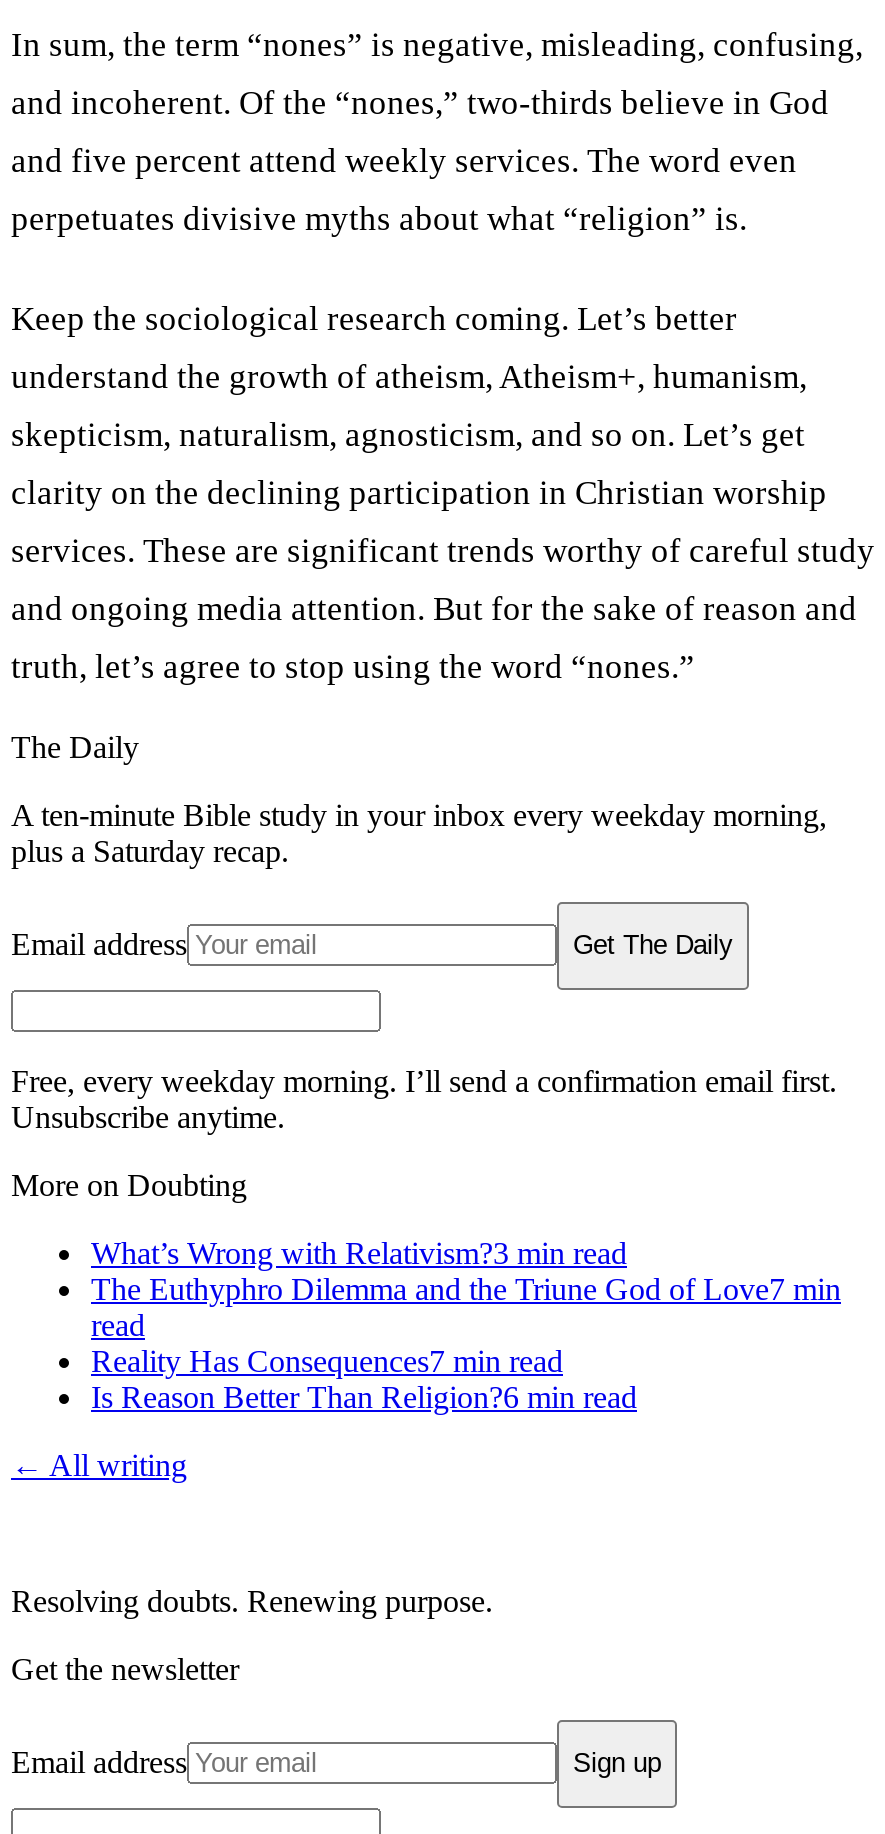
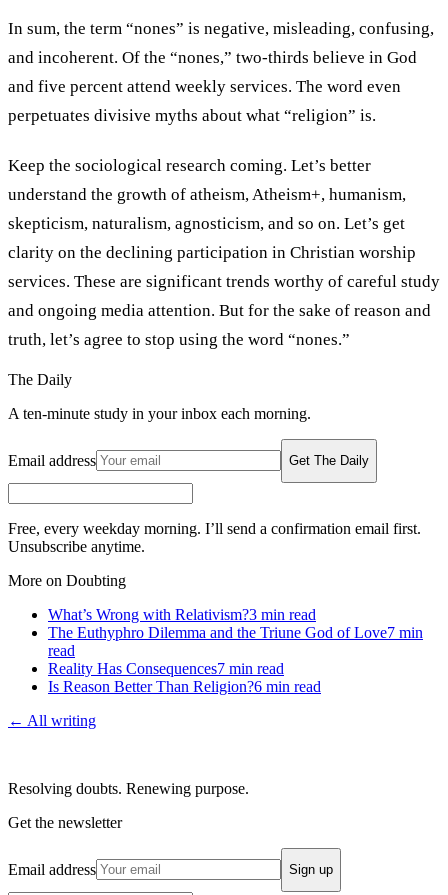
[11,798,827,868] A ten-minute Bible study in your inbox every weekday morning, | plus a Saturday recap. -> [8,405,311,422] A ten-minute study in your inbox each morning.

